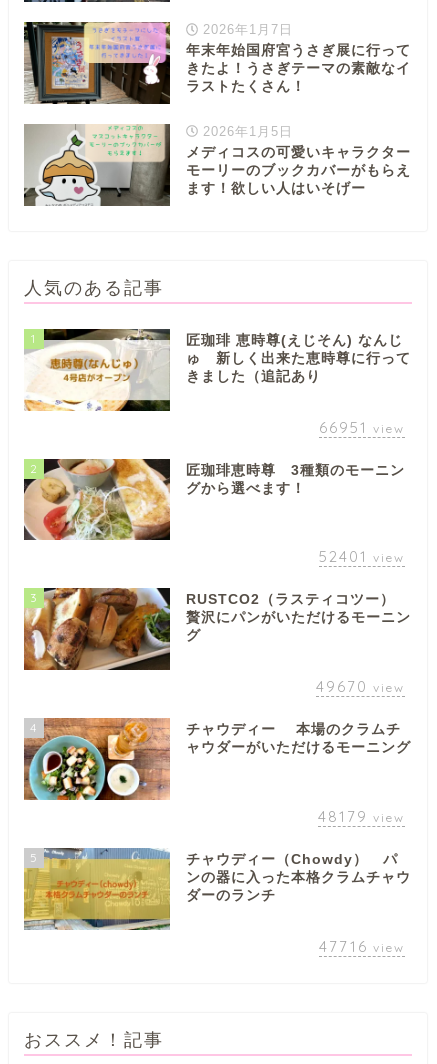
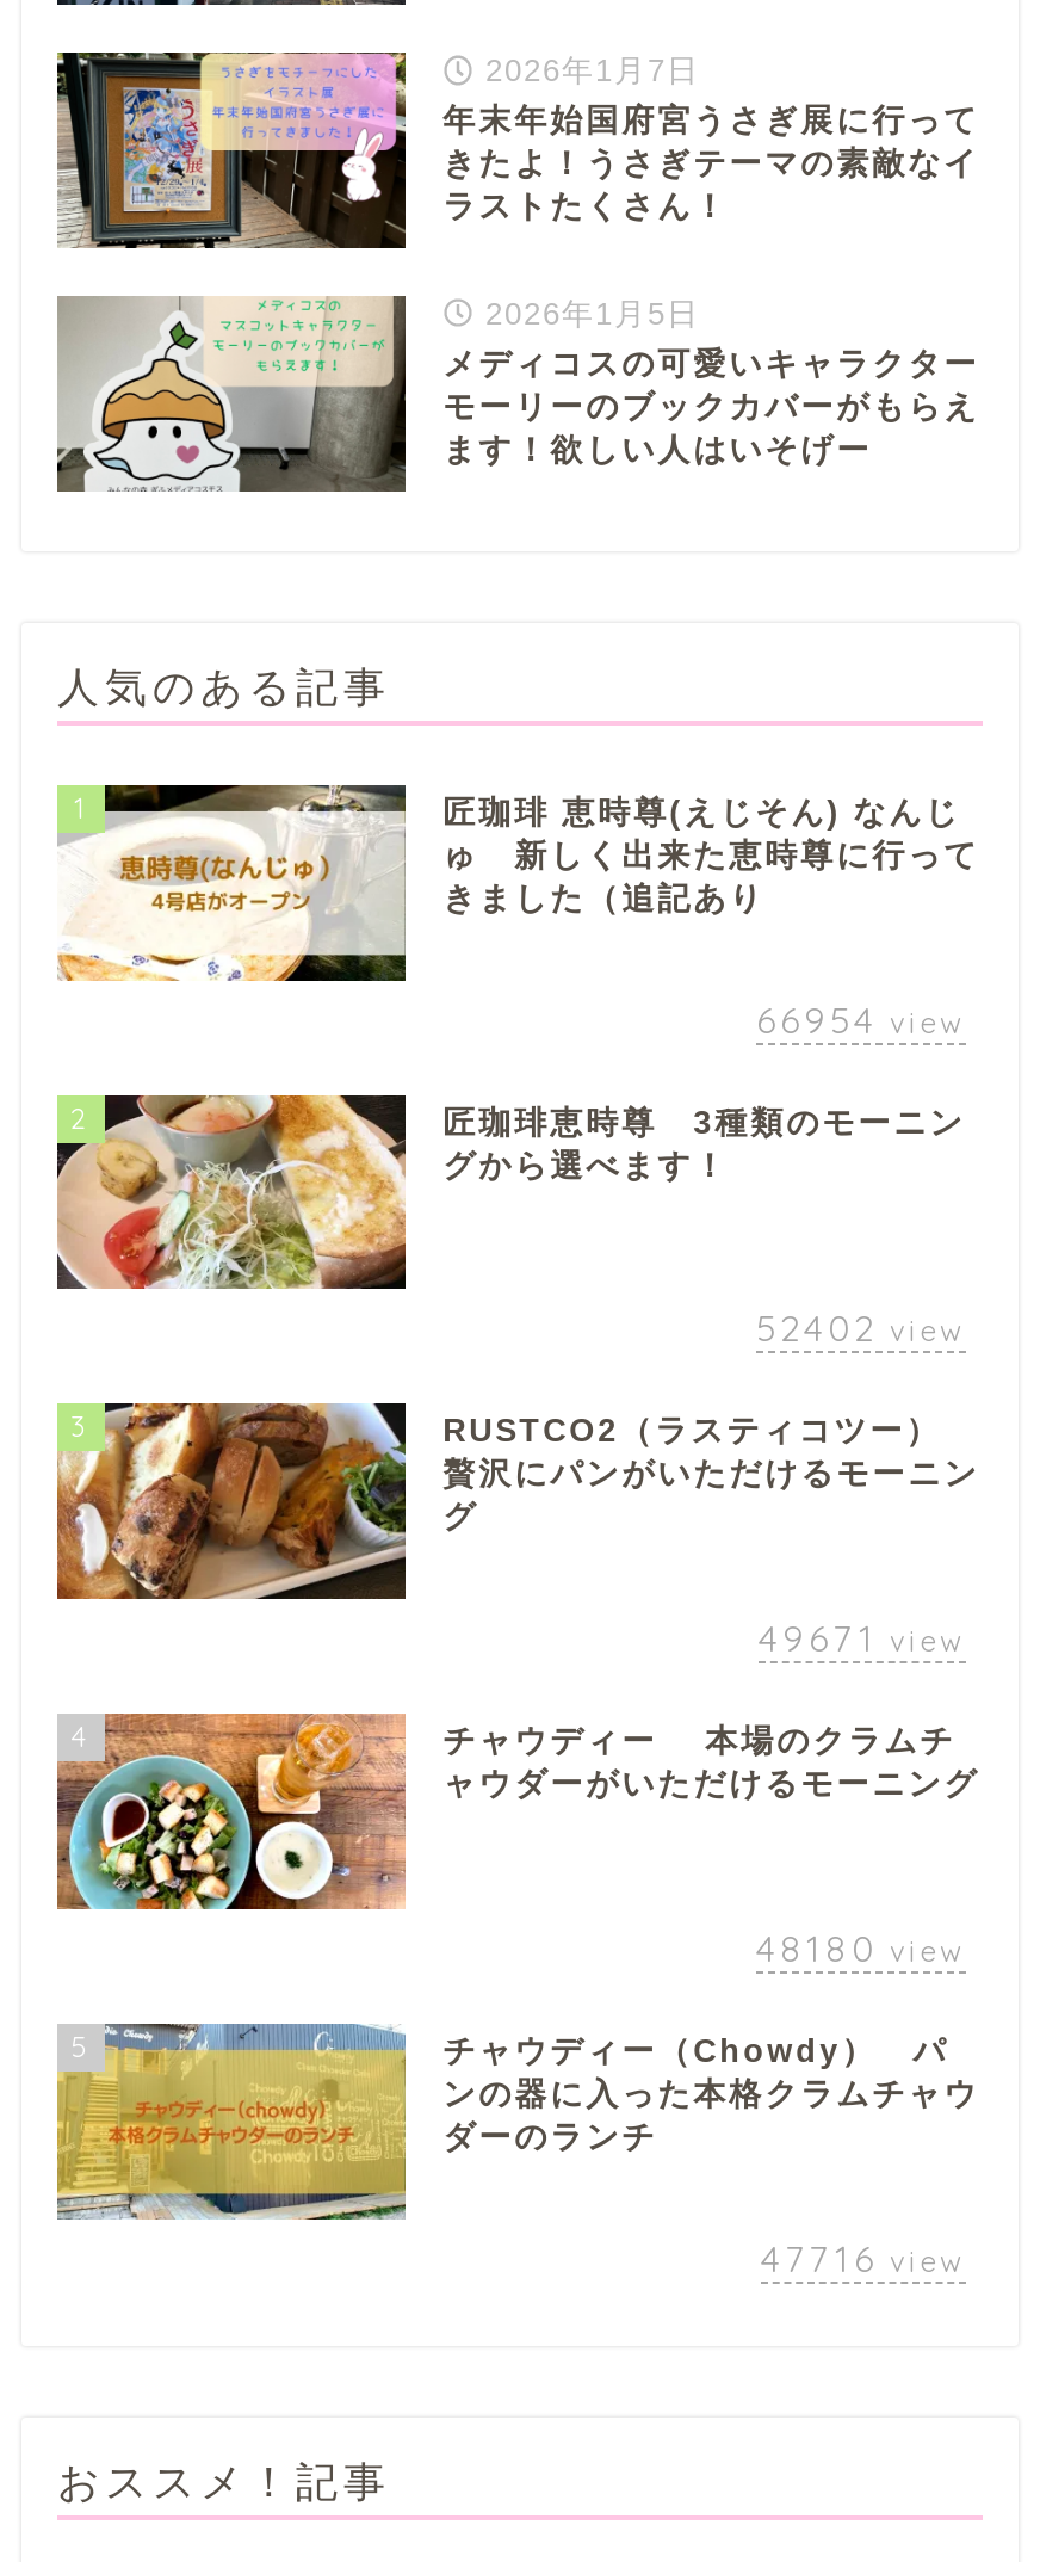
[319,418,405,437] 66951 view -> [756,997,966,1042] 66954 view
[319,547,405,566] 52401 view -> [756,1306,966,1352] 52402 view
[316,677,405,696] 49670 view -> [759,1616,966,1662] 49671 view
[318,807,405,826] 48179 view -> [756,1926,966,1972] 48180 view

